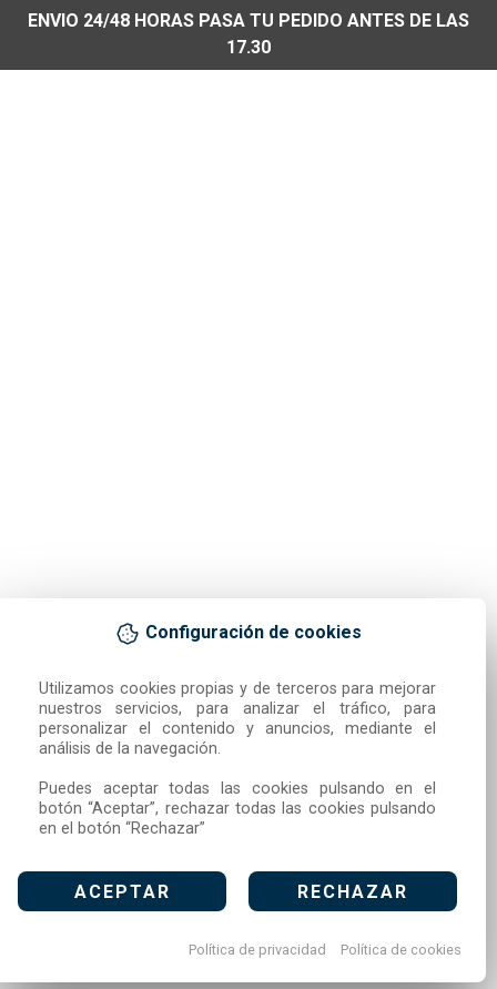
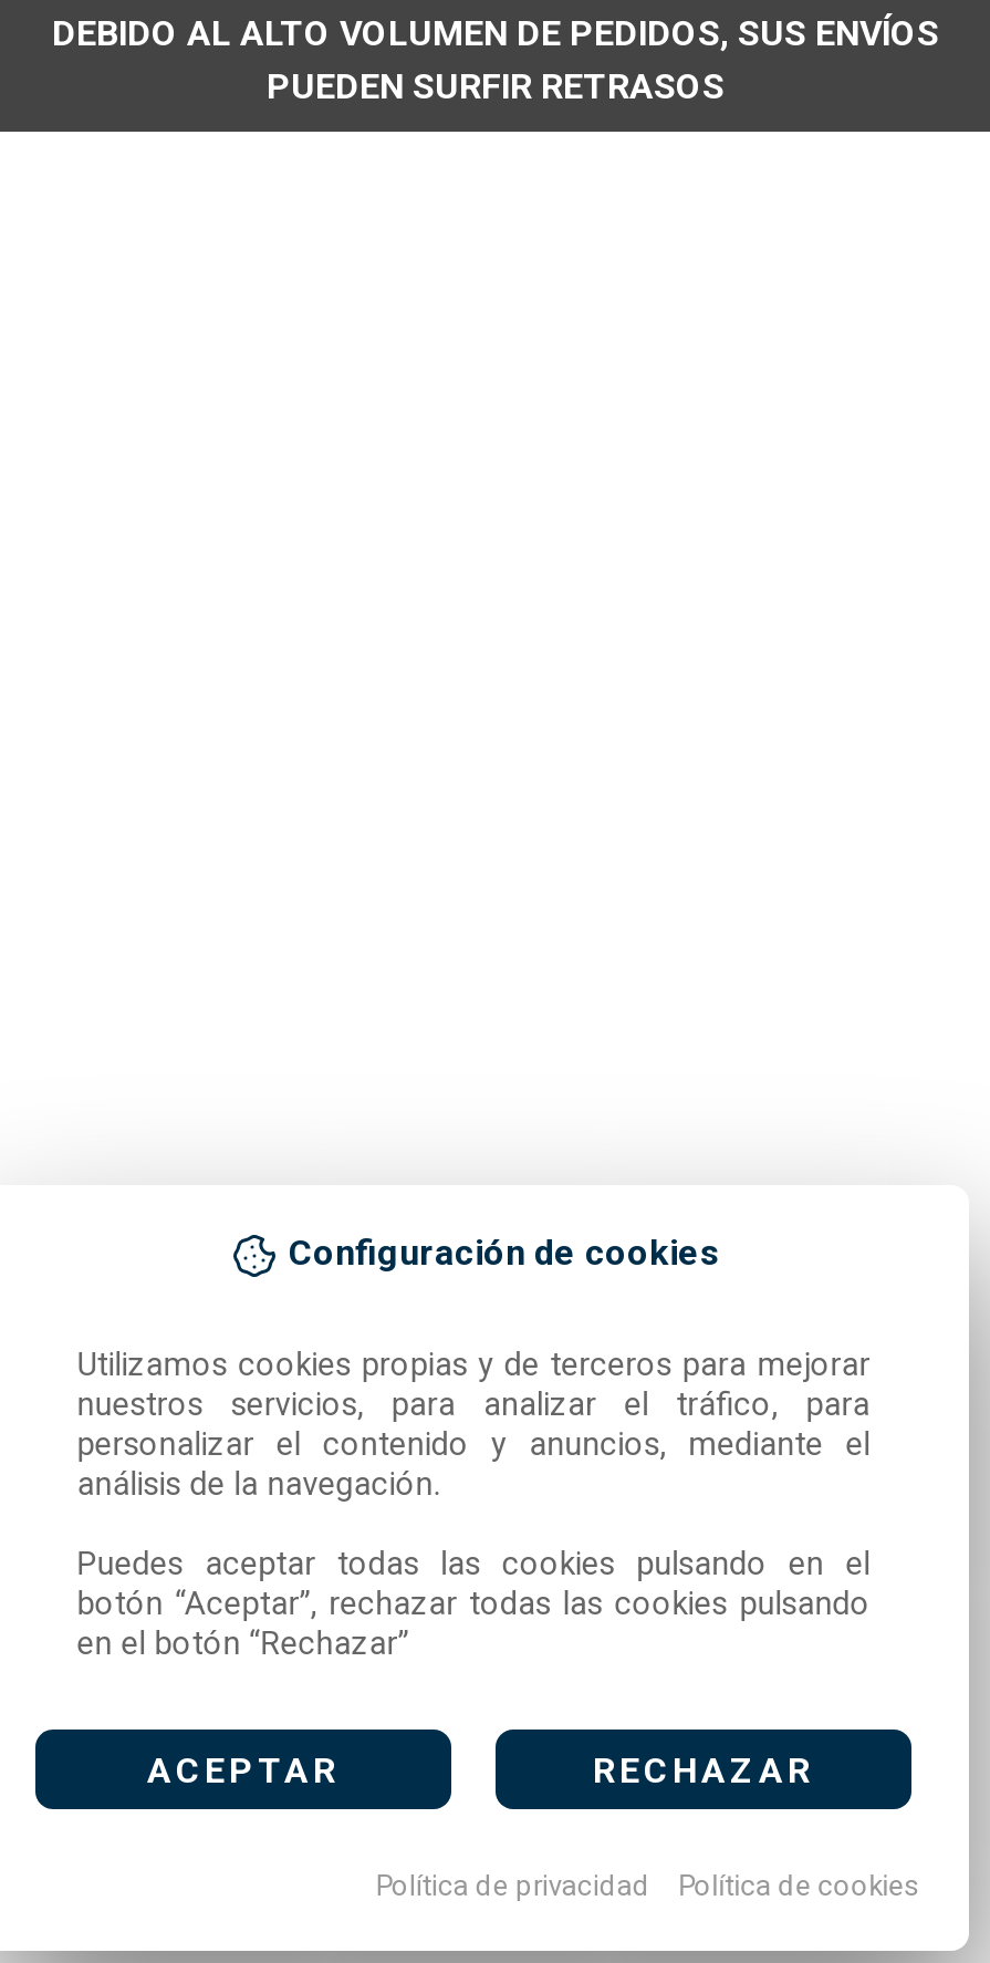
[28,10,469,58] ENVIO 24/48 HORAS PASA TU PEDIDO ANTES DE LAS | 17.30 -> [52,12,939,107] DEBIDO AL ALTO VOLUMEN DE PEDIDOS, SUS ENVÍOS | PUEDEN SURFIR RETRASOS

